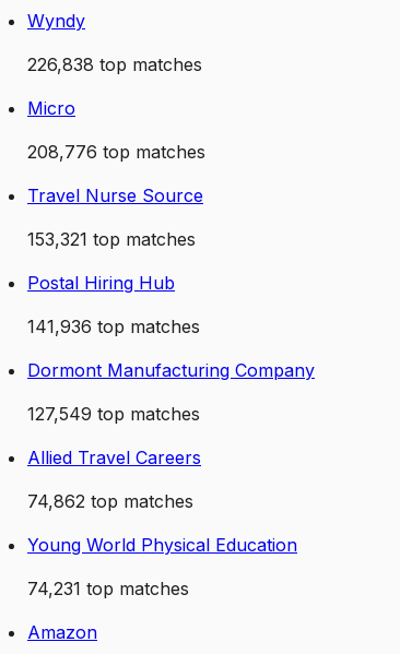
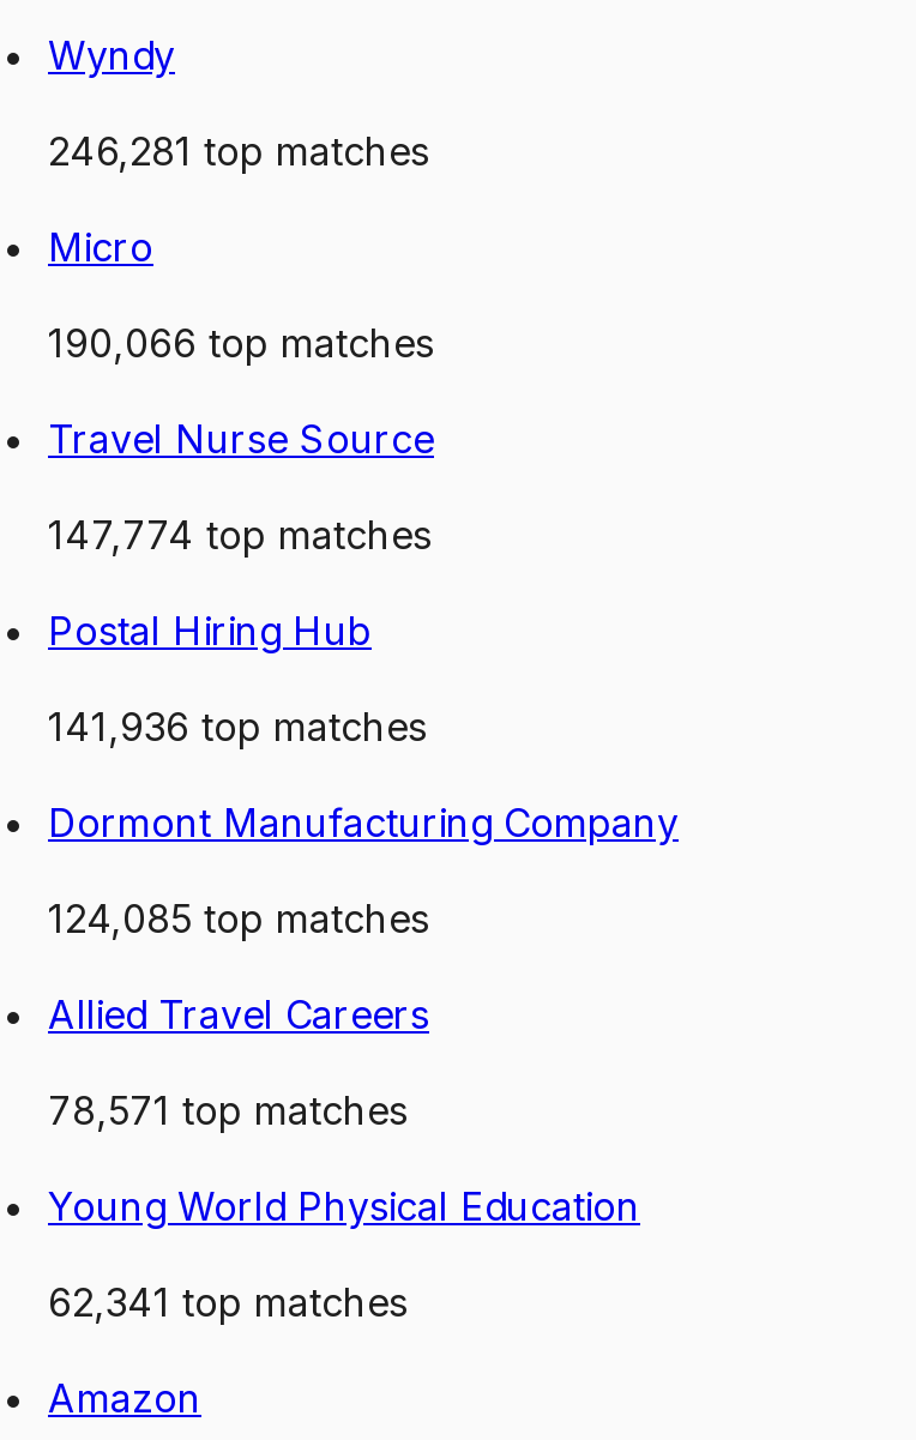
[27,53,202,75] 226,838 top matches -> [48,127,429,175] 246,281 top matches
[27,141,205,163] 208,776 top matches -> [48,319,434,367] 190,066 top matches
[27,228,196,250] 153,321 top matches -> [48,511,432,558] 147,774 top matches
[27,403,200,425] 127,549 top matches -> [48,894,429,942] 124,085 top matches
[27,490,193,512] 74,862 top matches -> [48,1086,408,1134] 78,571 top matches
[27,577,189,599] 74,231 top matches -> [48,1278,408,1326] 62,341 top matches

